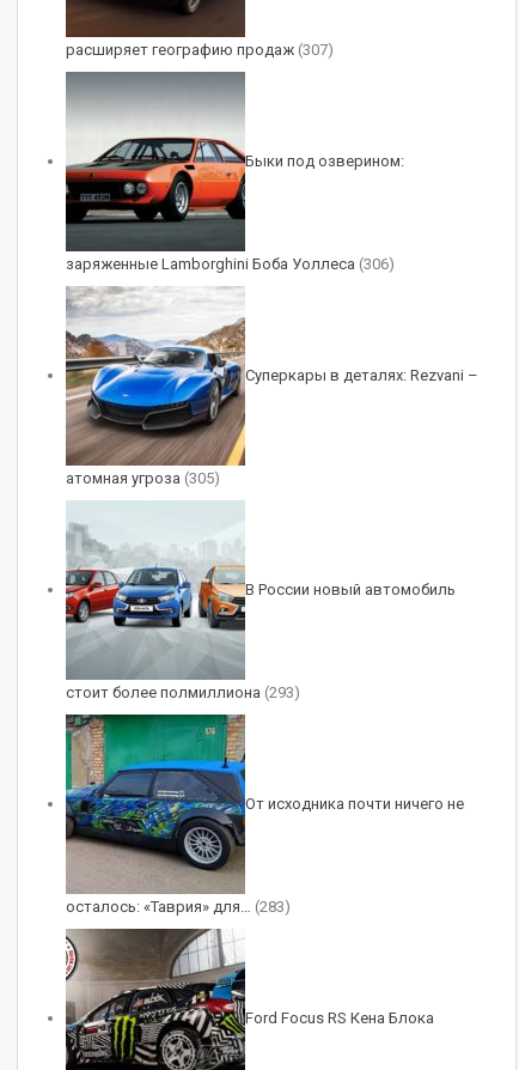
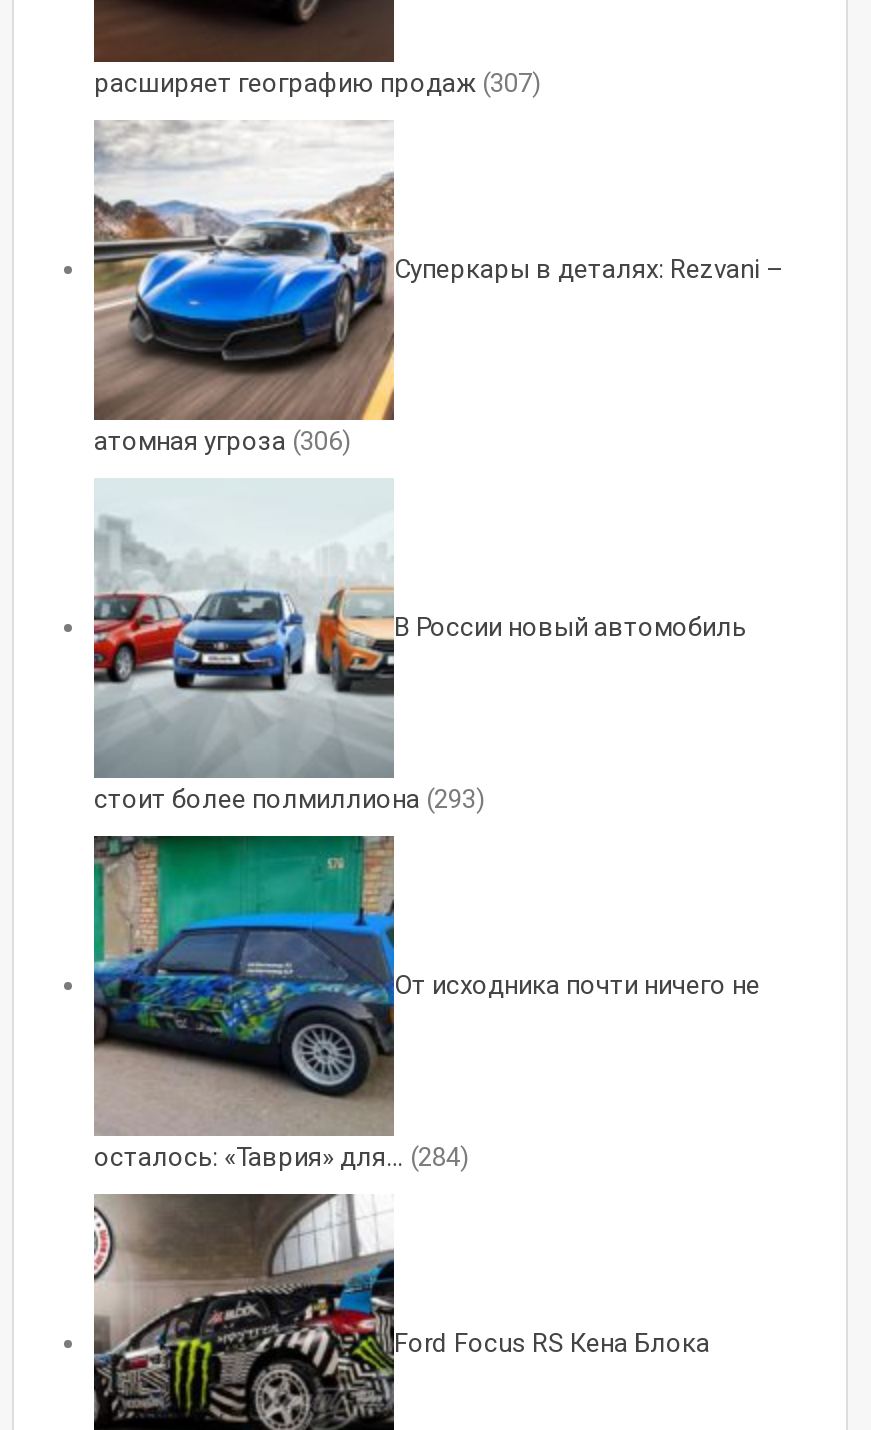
[66,71,404,247] [image] | Быки под озверином: -> none
[66,255,395,273] заряженные Lamborghini Боба Уоллеса (306) -> none
[66,469,220,487] атомная угроза (305) -> [94,426,352,456] атомная угроза (306)
[66,898,291,916] осталось: «Таврия» для… (283) -> [94,1142,470,1172] осталось: «Таврия» для… (284)

